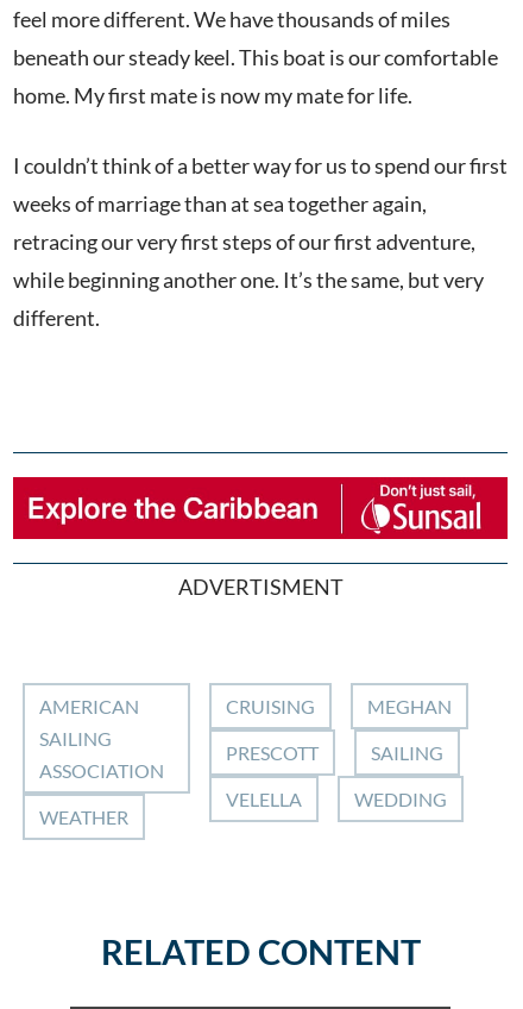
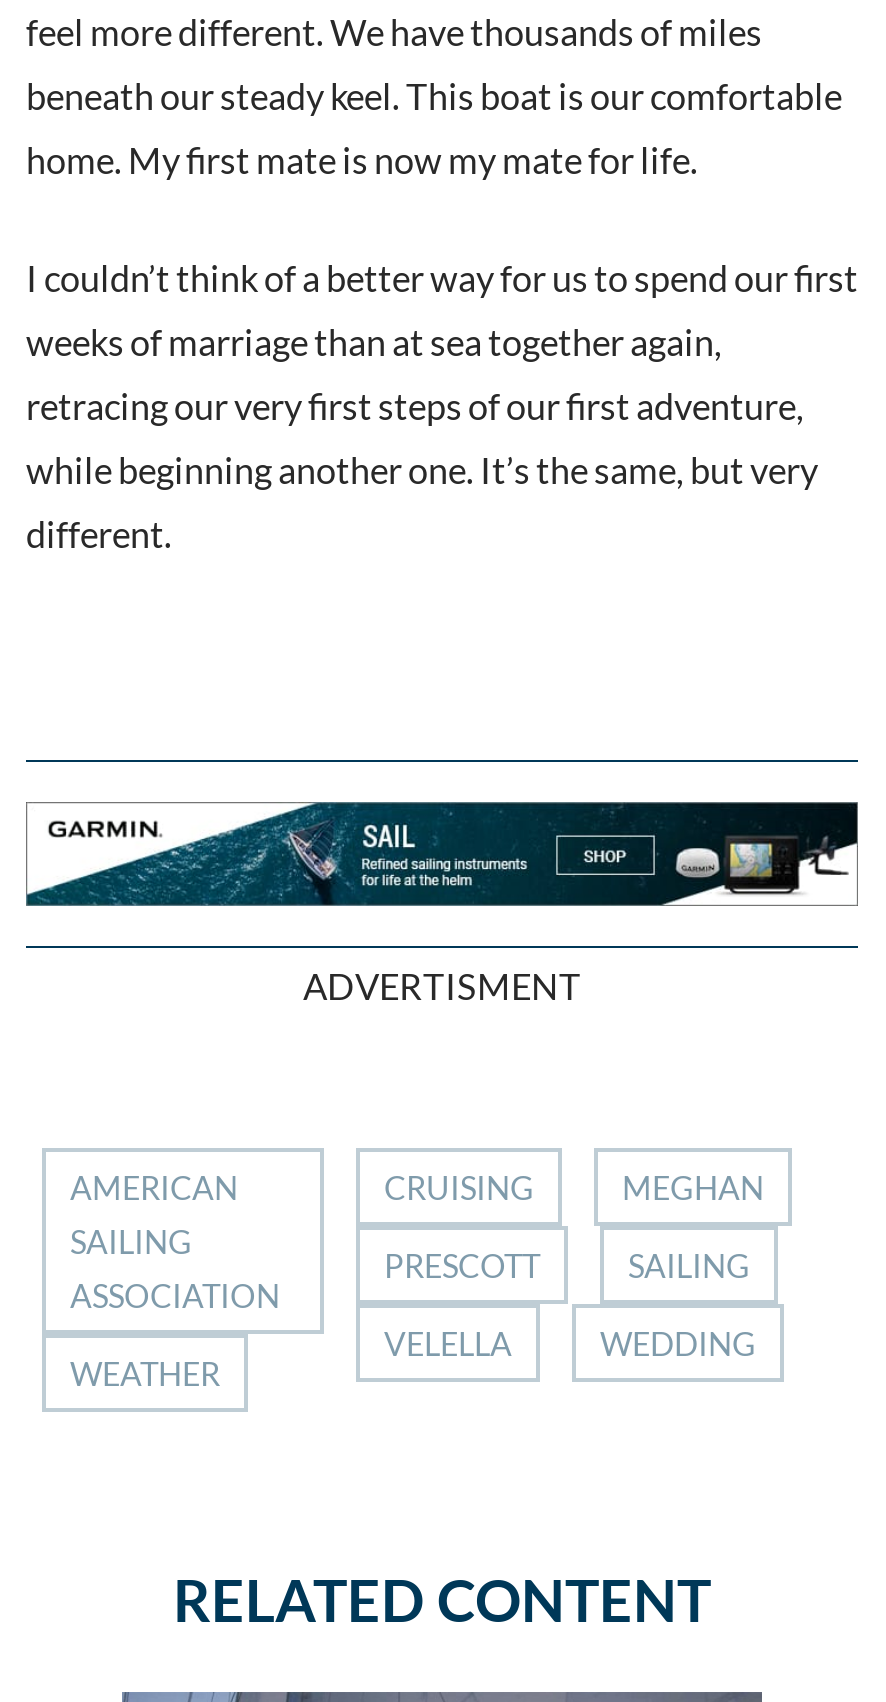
[12,476,509,540] [image] -> [24,800,860,908] [image]

